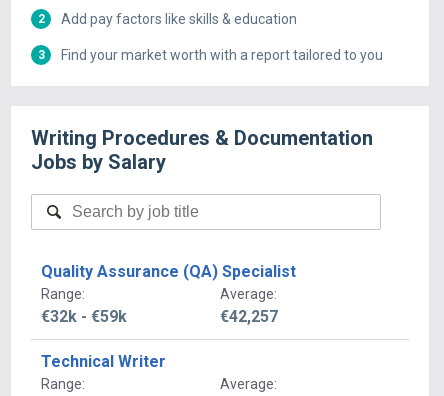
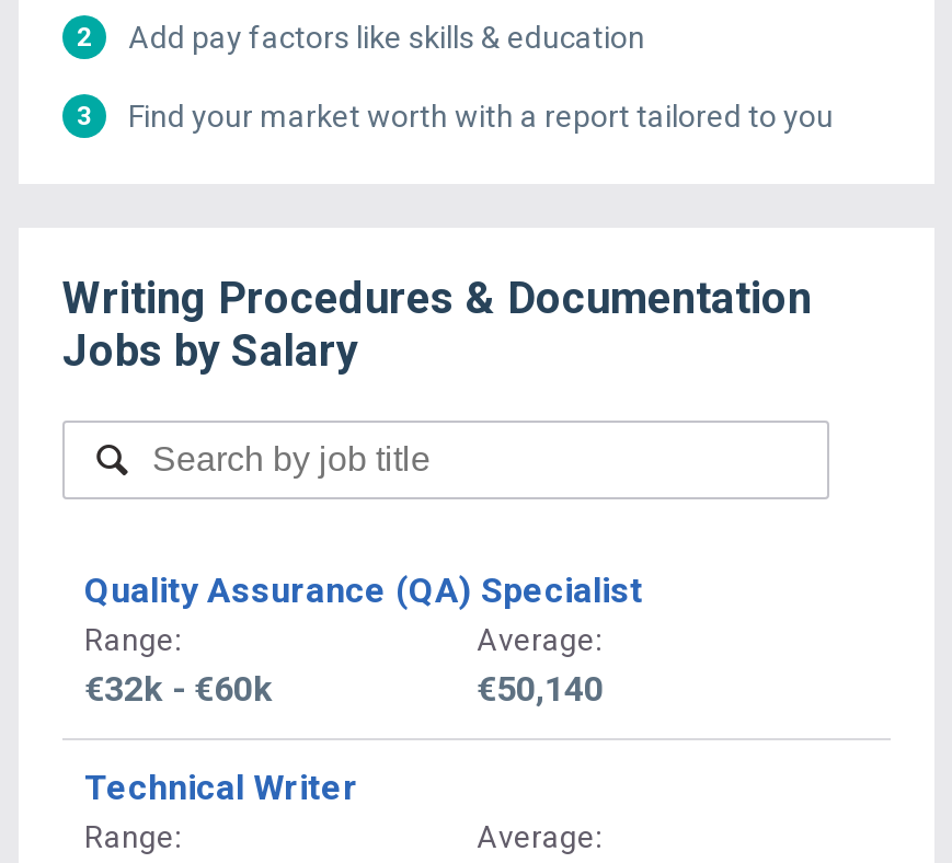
[41,307,127,326] €32k - €59k -> [84,669,273,711] €32k - €60k
[220,307,278,326] €42,257 -> [477,669,604,711] €50,140

